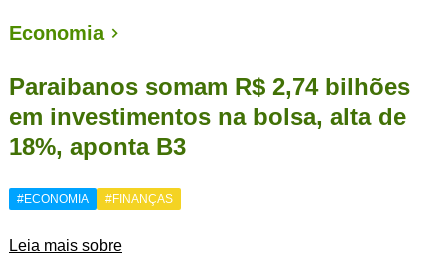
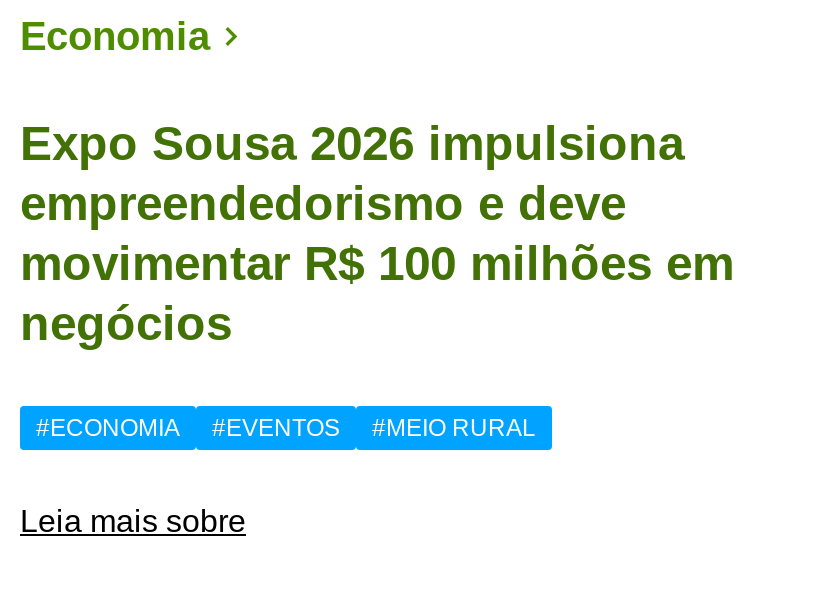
[9,73,410,160] Paraibanos somam R$ 2,74 bilhões | em investimentos na bolsa, alta de | 18%, aponta B3 -> [20,116,734,350] Expo Sousa 2026 impulsiona | empreendedorismo e deve | movimentar R$ 100 milhões em | negócios
[105,192,173,206] #FINANÇAS -> [212,414,536,442] #EVENTOS | #MEIO RURAL

